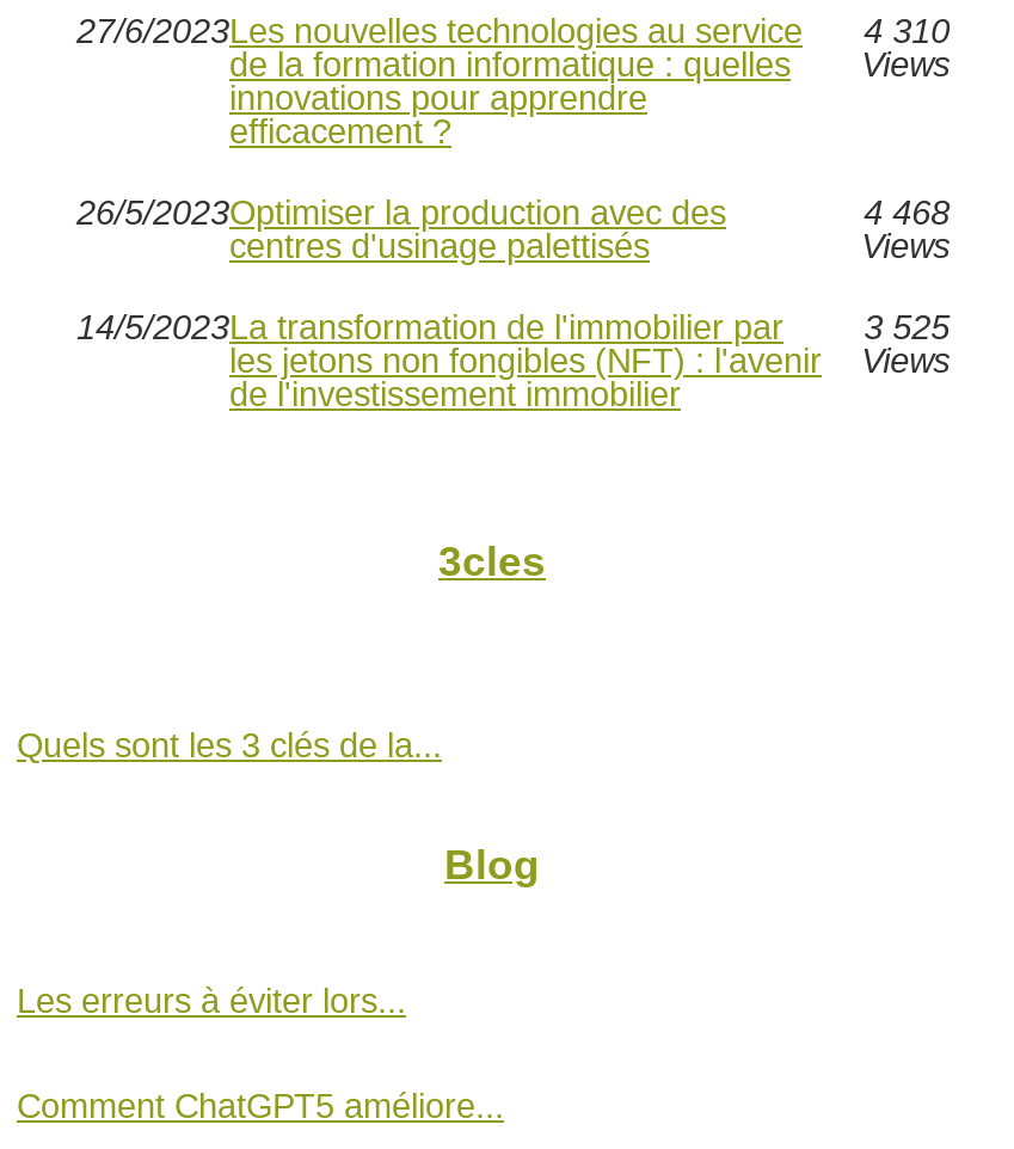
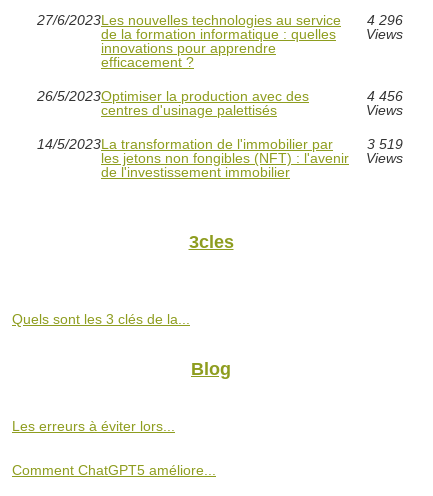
[76,11,950,50] 27/6/2023 Les nouvelles technologies au service 4 310 -> [37,12,403,28] 27/6/2023 Les nouvelles technologies au service 4 296
[864,193,950,231] 4 468 -> [367,88,403,104] 4 456
[864,308,950,346] 3 525 -> [367,136,403,152] 3 519

